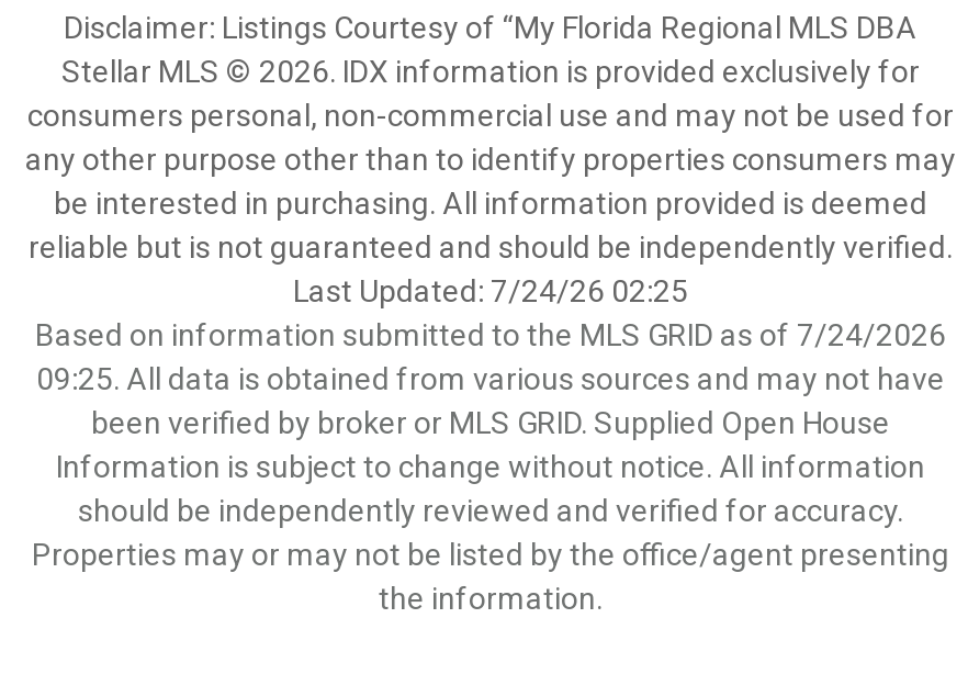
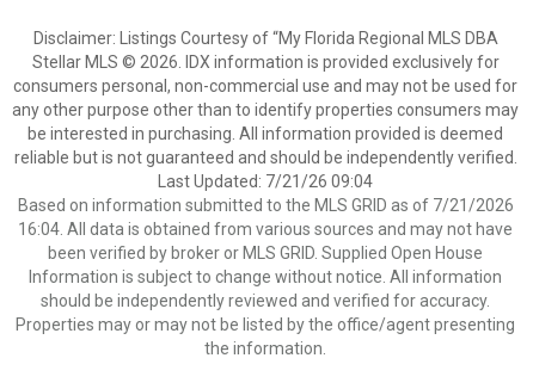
[293,273,688,308] Last Updated: 7/24/26 02:25 -> [158,172,373,191] Last Updated: 7/21/26 09:04
[35,317,946,352] Based on information submitted to the MLS GRID as of 7/24/2026 -> [17,196,513,215] Based on information submitted to the MLS GRID as of 7/21/2026
[36,361,945,396] 09:25. All data is obtained from various sources and may not have -> [18,220,513,239] 16:04. All data is obtained from various sources and may not have

